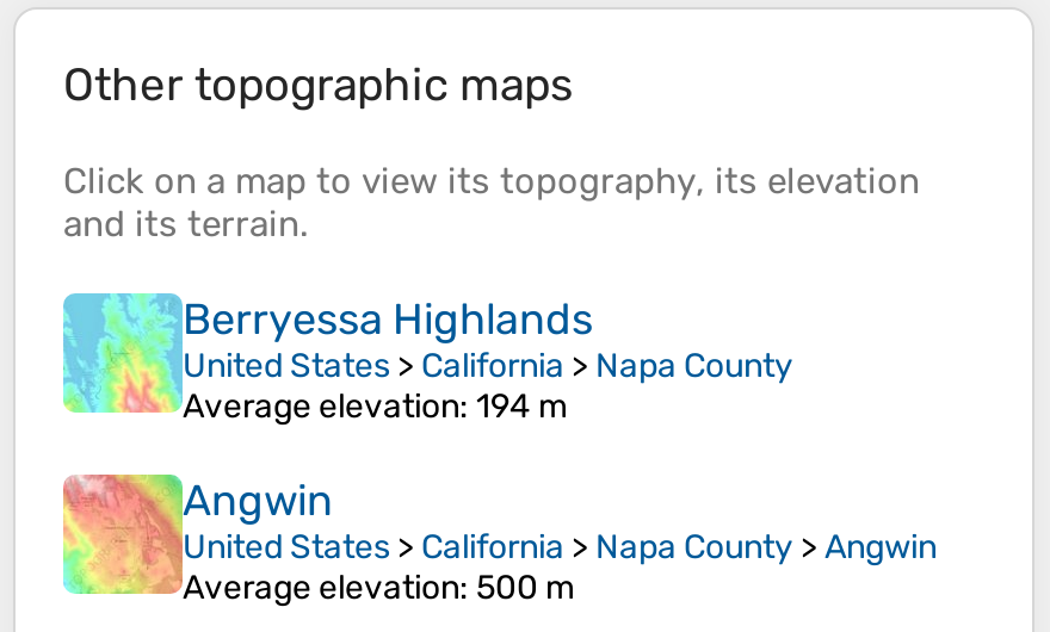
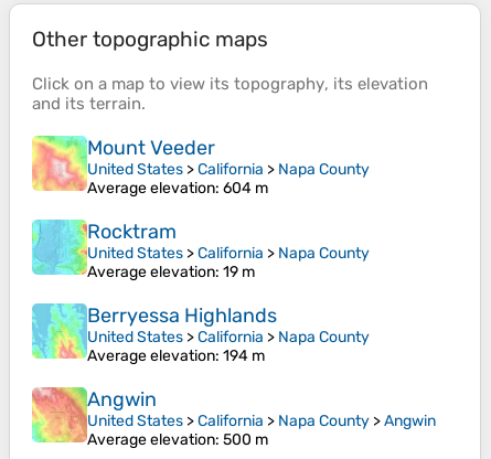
none -> [31,135,370,281] [image] | Mount Veeder | United States > California > Napa County | Average elevation: 604 m | Rocktram | United States > California > Napa County | Average elevation: 19 m
none -> [31,218,72,276] [image]

